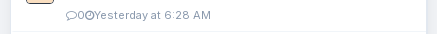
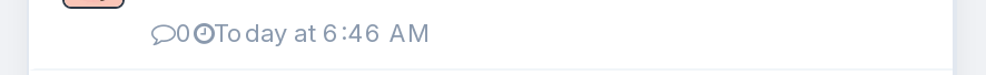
[94,8,211,22] Yesterday at 6:28 AM -> [214,18,430,49] Today at 6:46 AM

